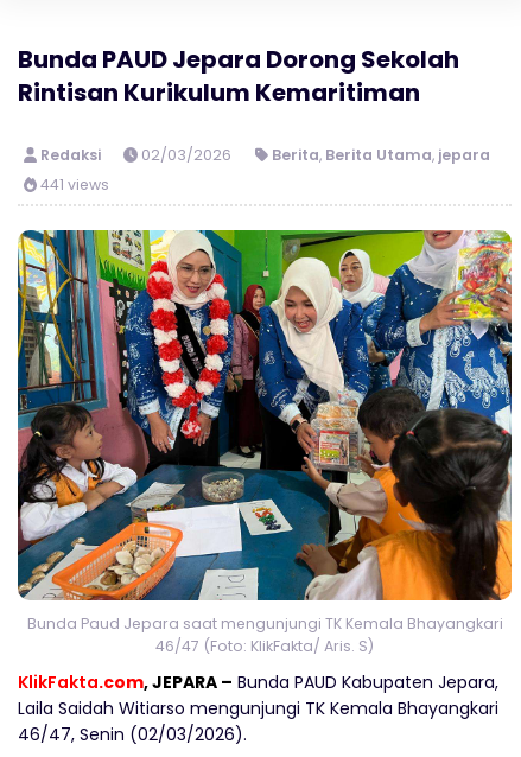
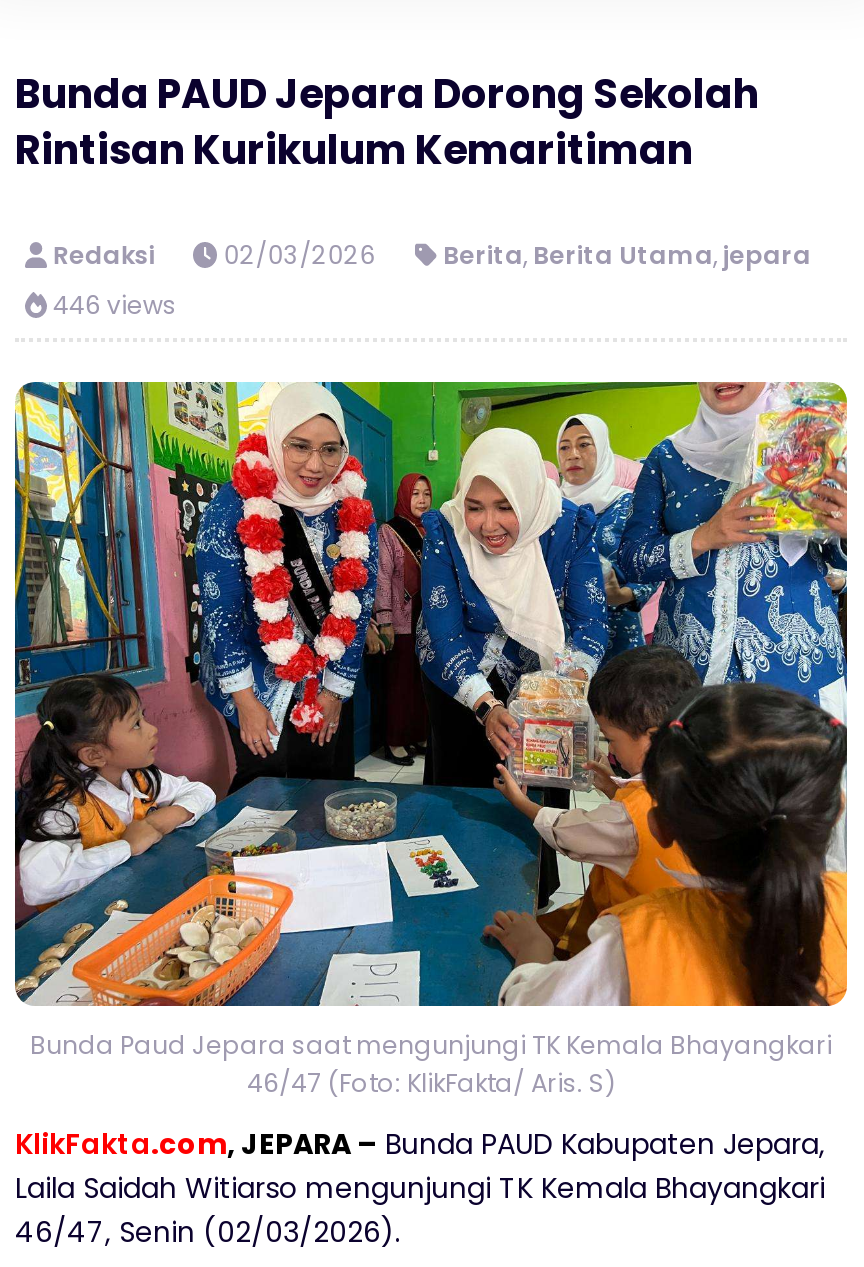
[37,174,109,195] 441 views -> [47,288,177,322] 446 views

